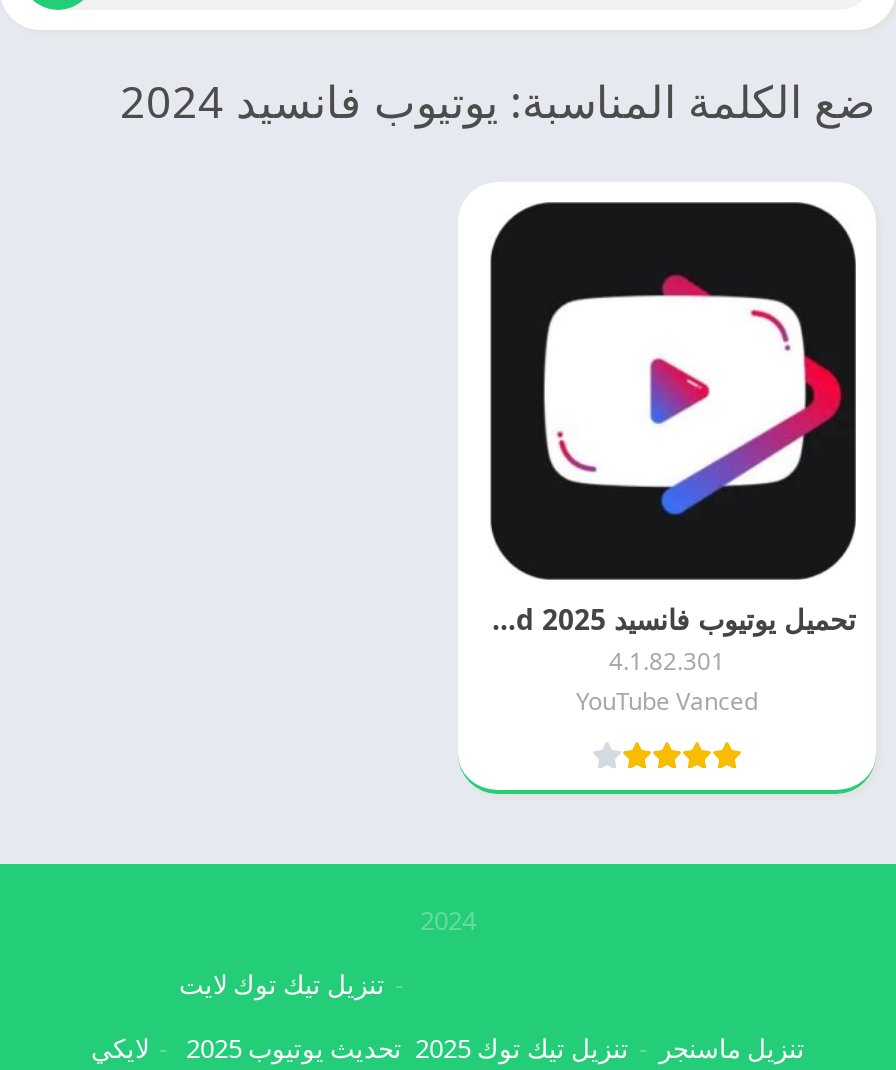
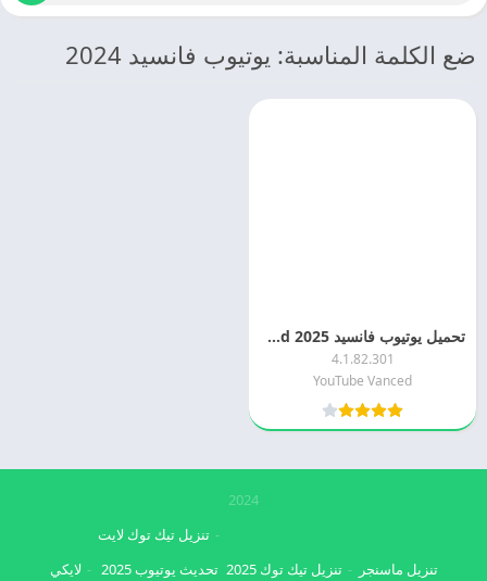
[488,200,858,582] [image] -> none

